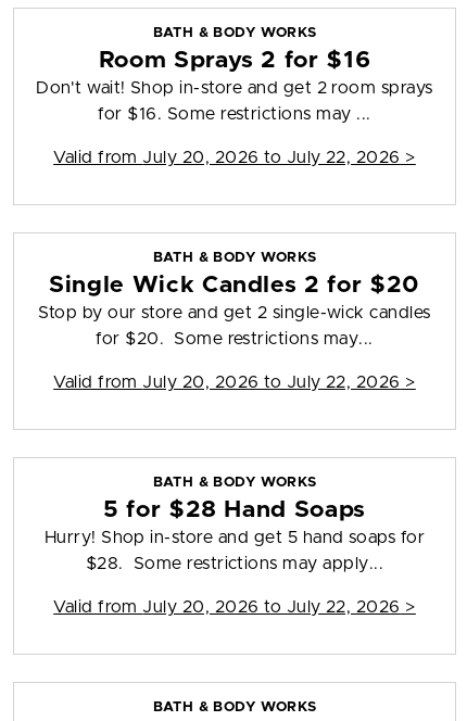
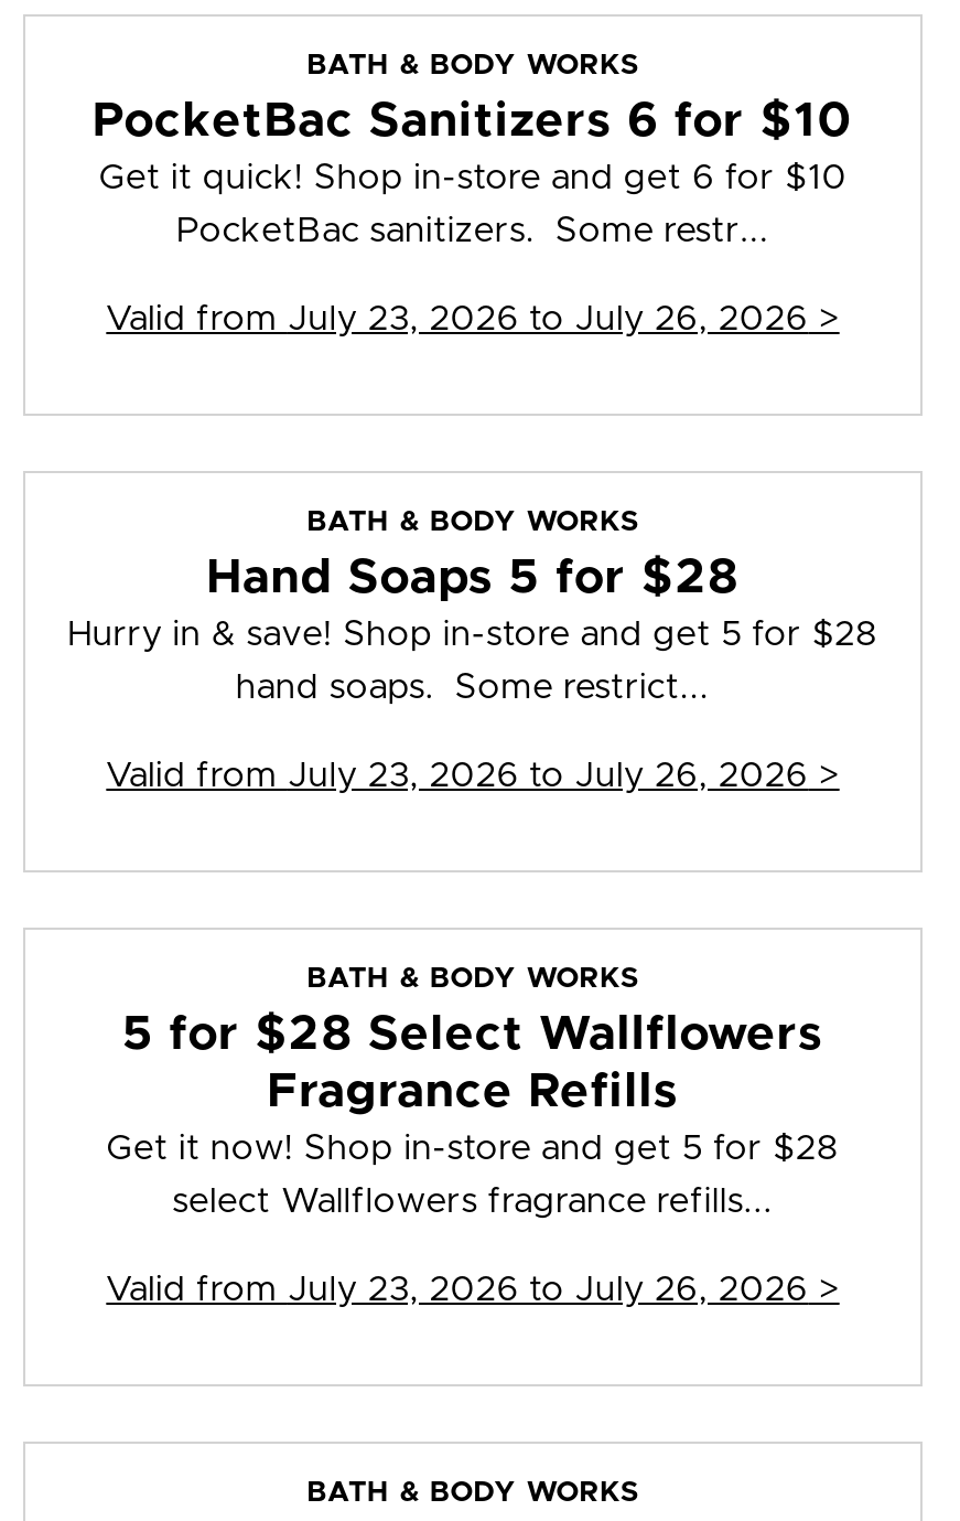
[36,49,433,97] Room Sprays 2 for $16 | Don't wait! Shop in-store and get 2 room sprays -> [92,99,854,196] PocketBac Sanitizers 6 for $10 | Get it quick! Shop in-store and get 6 for $10
[98,106,371,123] for $16. Some restrictions may ... -> [176,213,770,249] PocketBac sanitizers. Some restr...
[53,149,416,166] Valid from July 20, 2026 to July 22, 2026 > -> [106,302,839,337] Valid from July 23, 2026 to July 26, 2026 >
[38,274,431,322] Single Wick Candles 2 for $20 | Stop by our store and get 2 single-wick candles -> [67,555,878,652] Hand Soaps 5 for $28 | Hurry in & save! Shop in-store and get 5 for $28
[96,330,373,348] for $20. Some restrictions may... -> [236,670,710,705] hand soaps. Some restrict...
[53,374,416,391] Valid from July 20, 2026 to July 22, 2026 > -> [106,758,839,793] Valid from July 23, 2026 to July 26, 2026 >
[44,499,425,546] 5 for $28 Hand Soaps | Hurry! Shop in-store and get 5 hand soaps for -> [106,1012,839,1166] 5 for $28 Select Wallflowers | Fragrance Refills | Get it now! Shop in-store and get 5 for $28
[86,555,383,572] $28. Some restrictions may apply... -> [172,1184,774,1219] select Wallflowers fragrance refills...
[53,599,416,616] Valid from July 20, 2026 to July 22, 2026 > -> [106,1272,839,1307] Valid from July 23, 2026 to July 26, 2026 >

